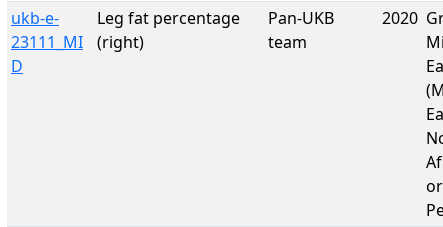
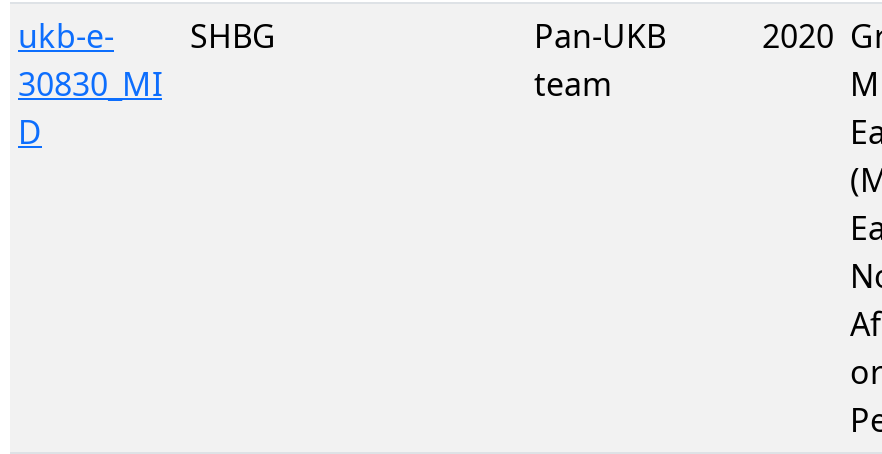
[97,7,240,53] Leg fat percentage | (right) -> [190,14,276,58] SHBG
[11,31,83,53] 23111_MI -> [18,62,162,106] 30830_MI

